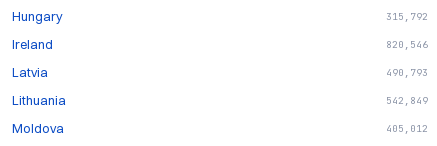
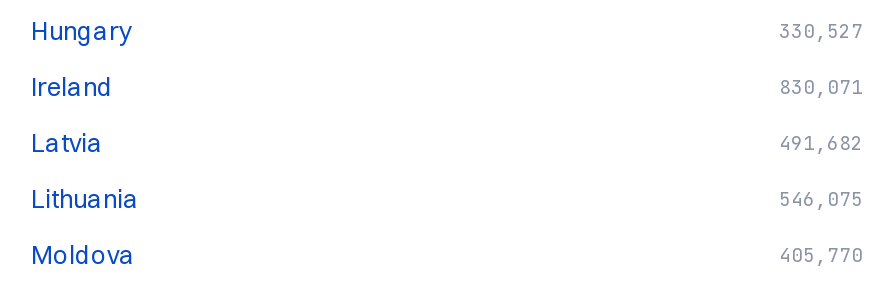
[386,10,428,23] 315,792 -> [779,18,863,44] 330,527
[386,38,428,51] 820,546 -> [779,74,863,100] 830,071
[386,66,428,79] 490,793 -> [779,130,863,156] 491,682
[386,94,428,107] 542,849 -> [779,186,863,212] 546,075
[386,122,428,135] 405,012 -> [779,242,863,268] 405,770

